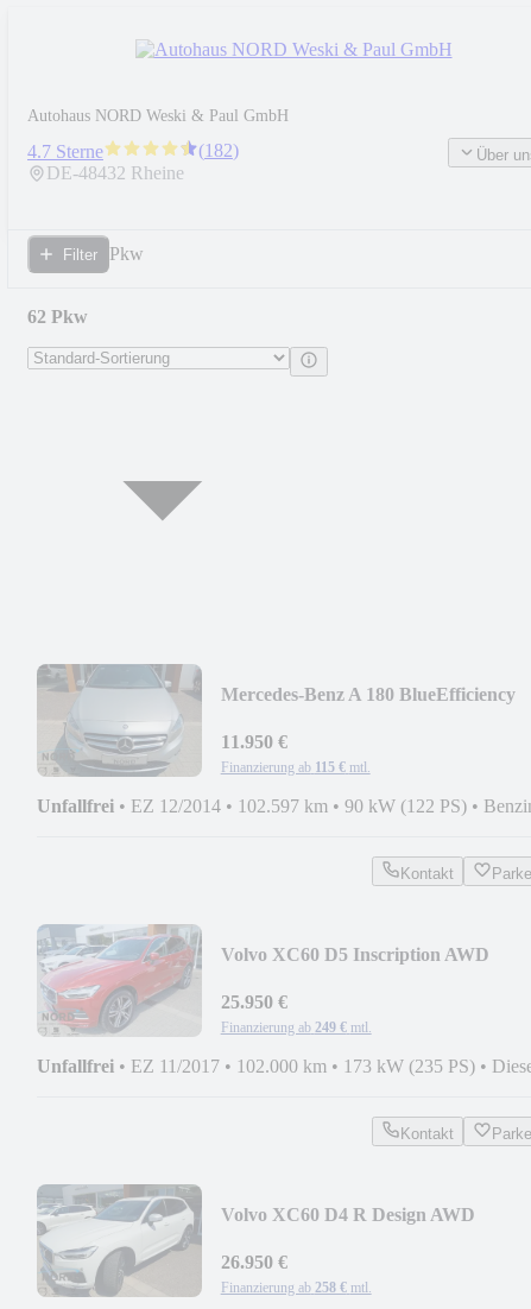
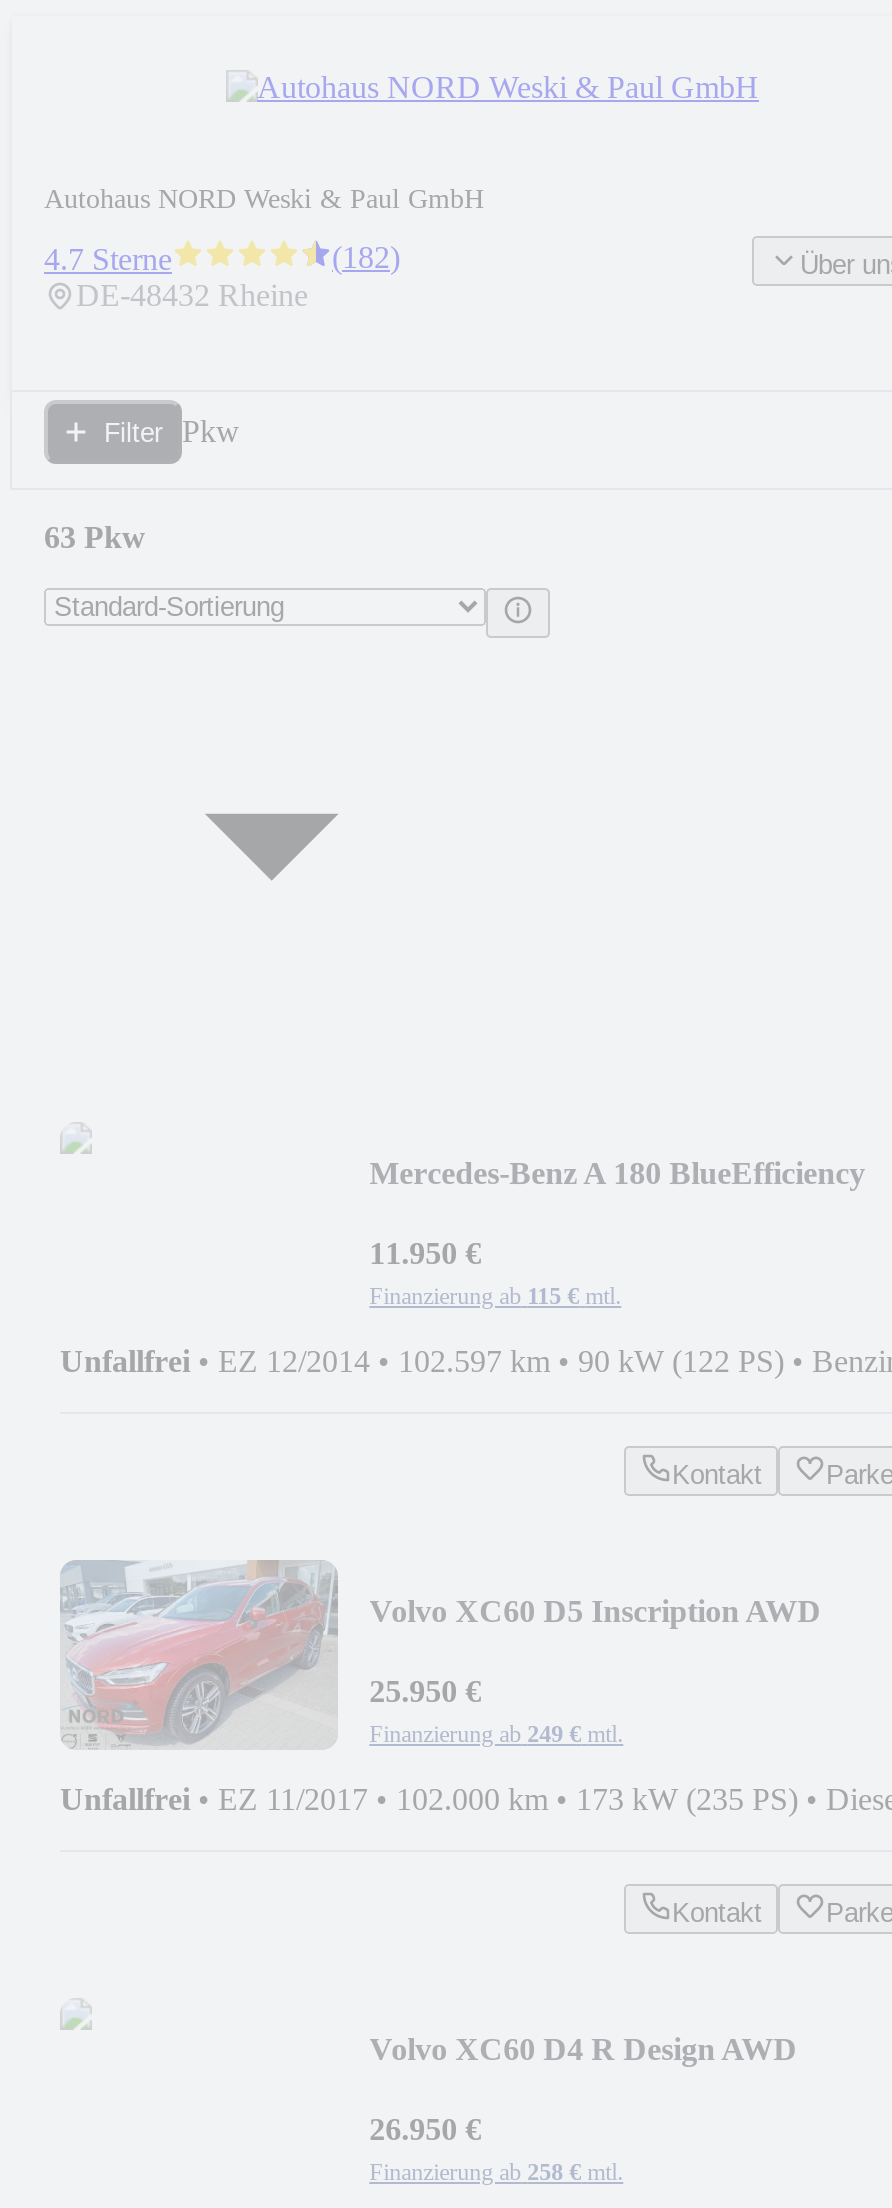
[27,306,88,327] 62 Pkw -> [44,520,146,554] 63 Pkw
[36,663,203,778] [image] -> none
[36,1183,203,1298] [image] -> none

